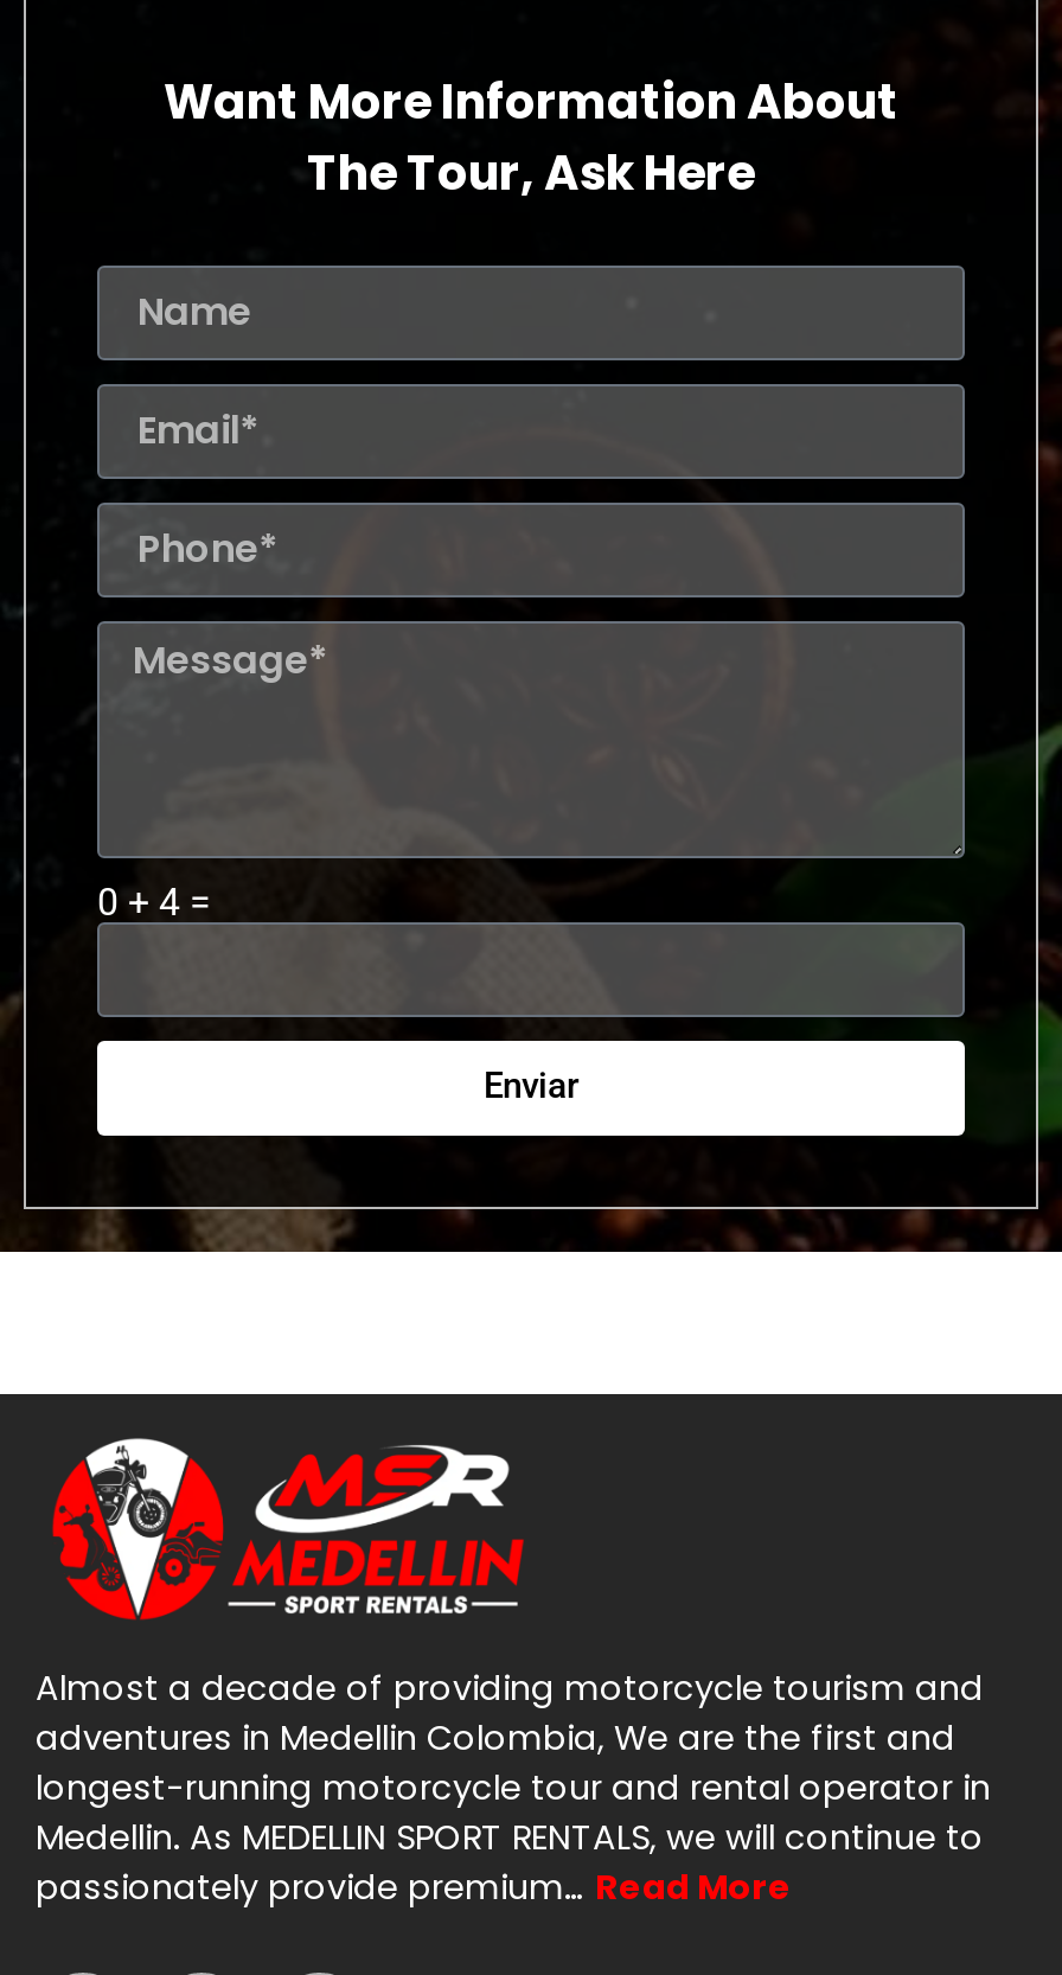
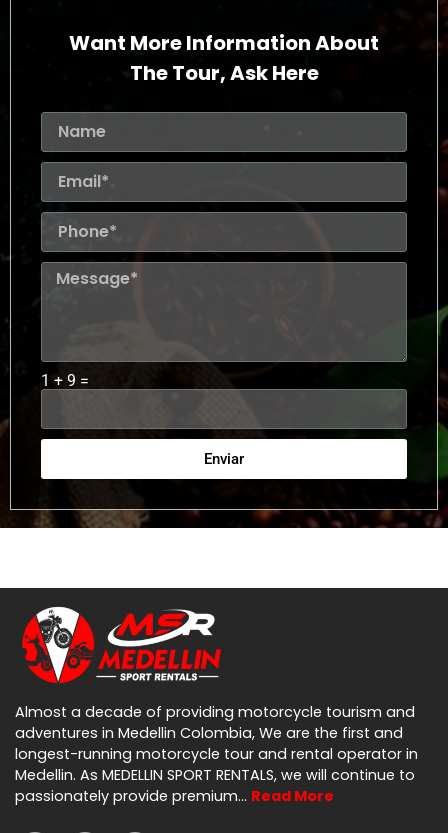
[97,880,211,925] 0 + 4 = -> [41,371,89,390] 1 + 9 =

